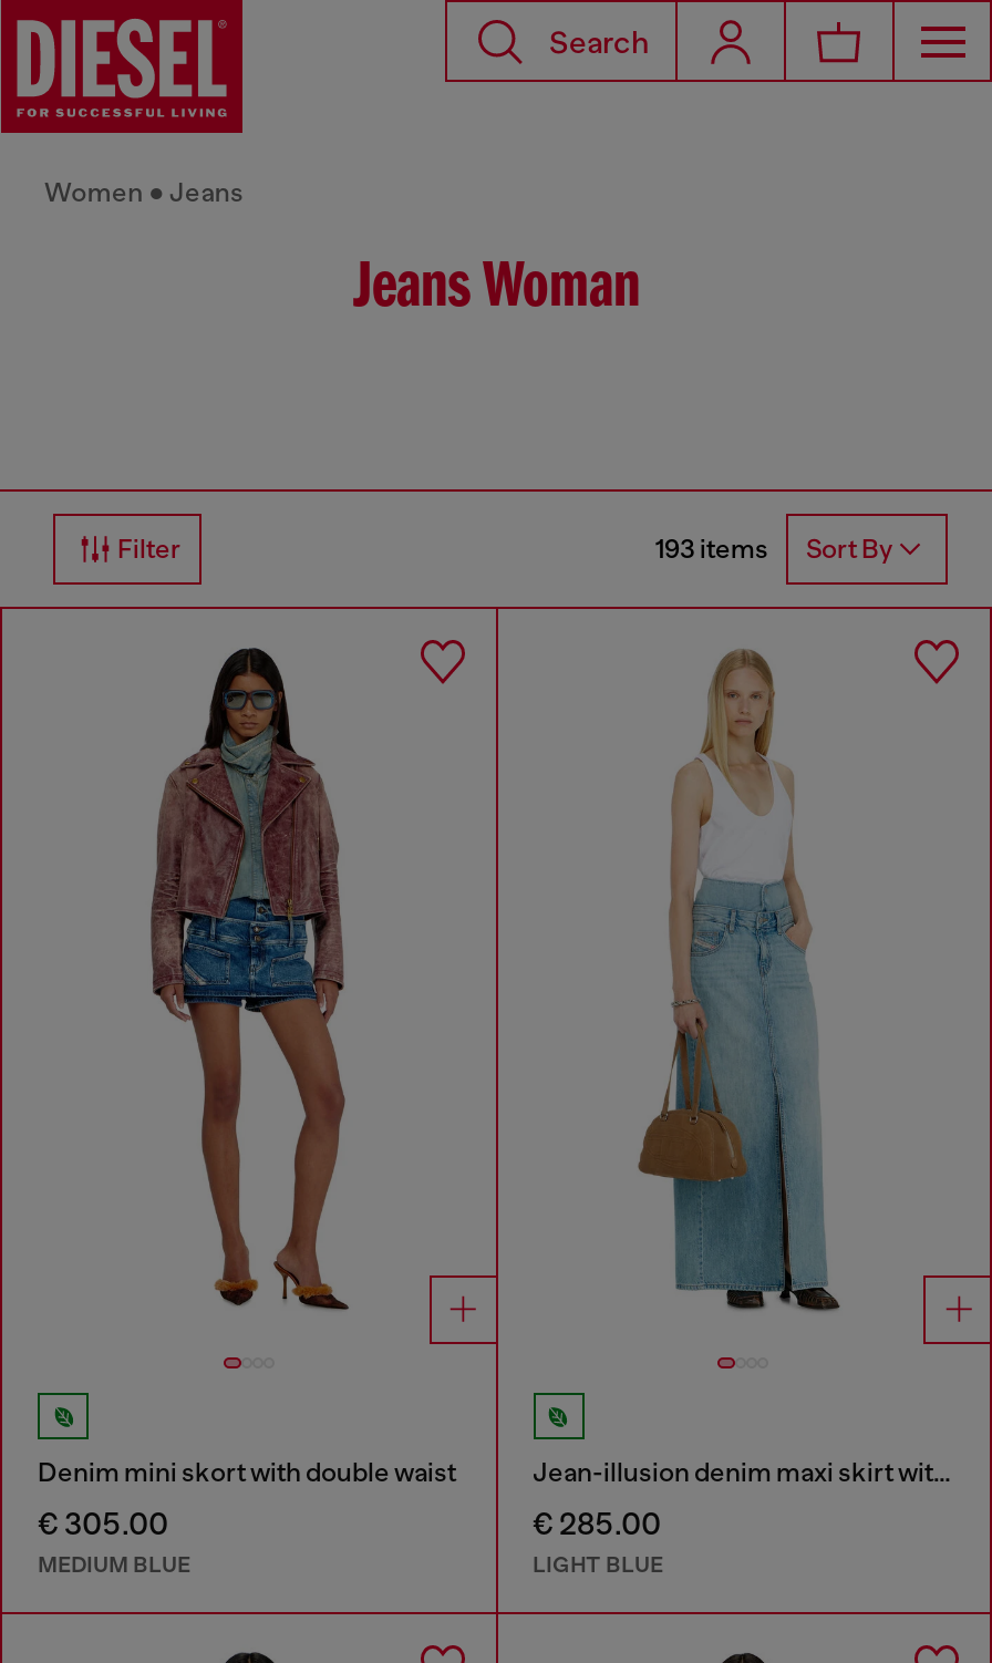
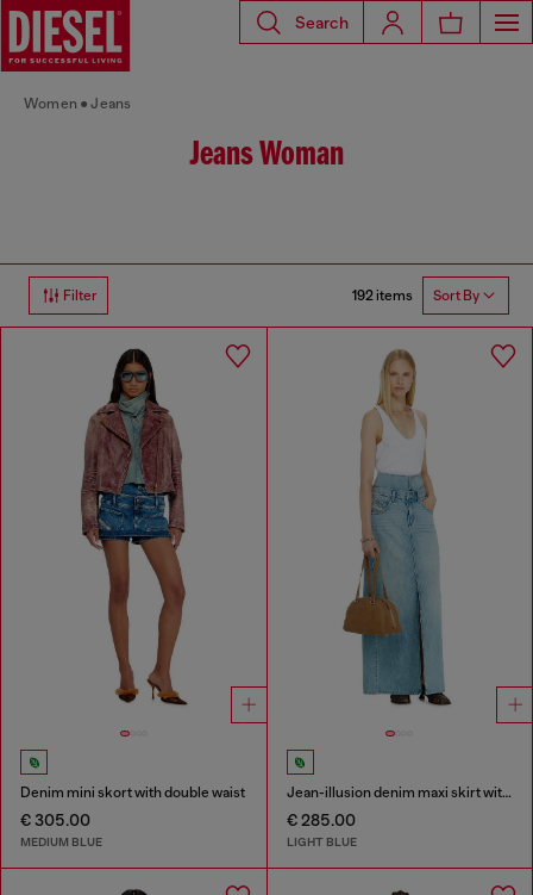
[655,533,892,566] 193 items Sort By -> [352,287,479,304] 192 items Sort By

